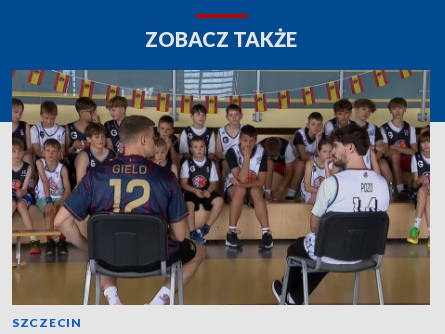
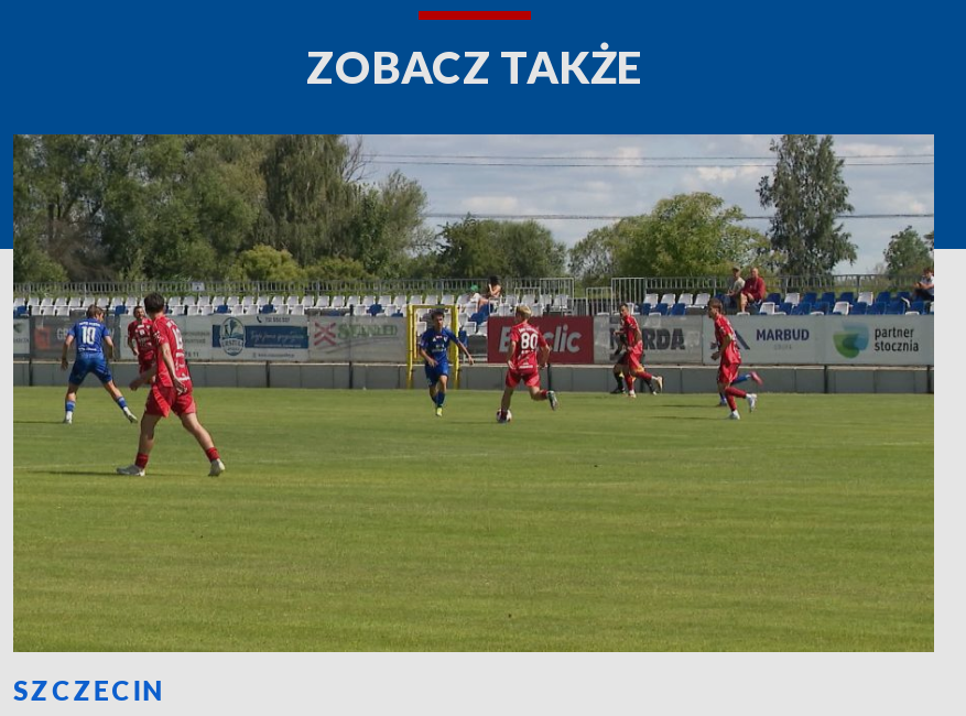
[11,69,431,306] [image] -> [11,132,936,654] [image]

